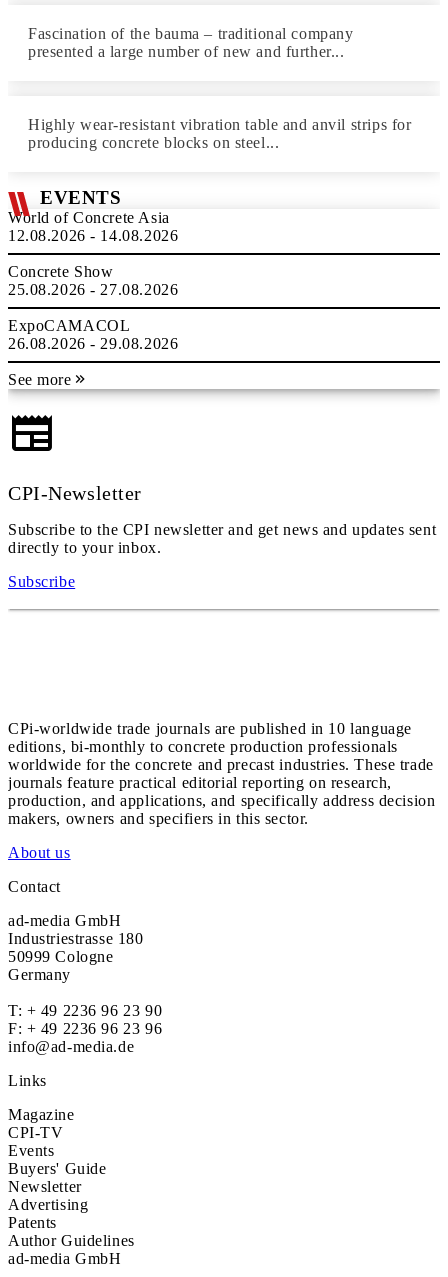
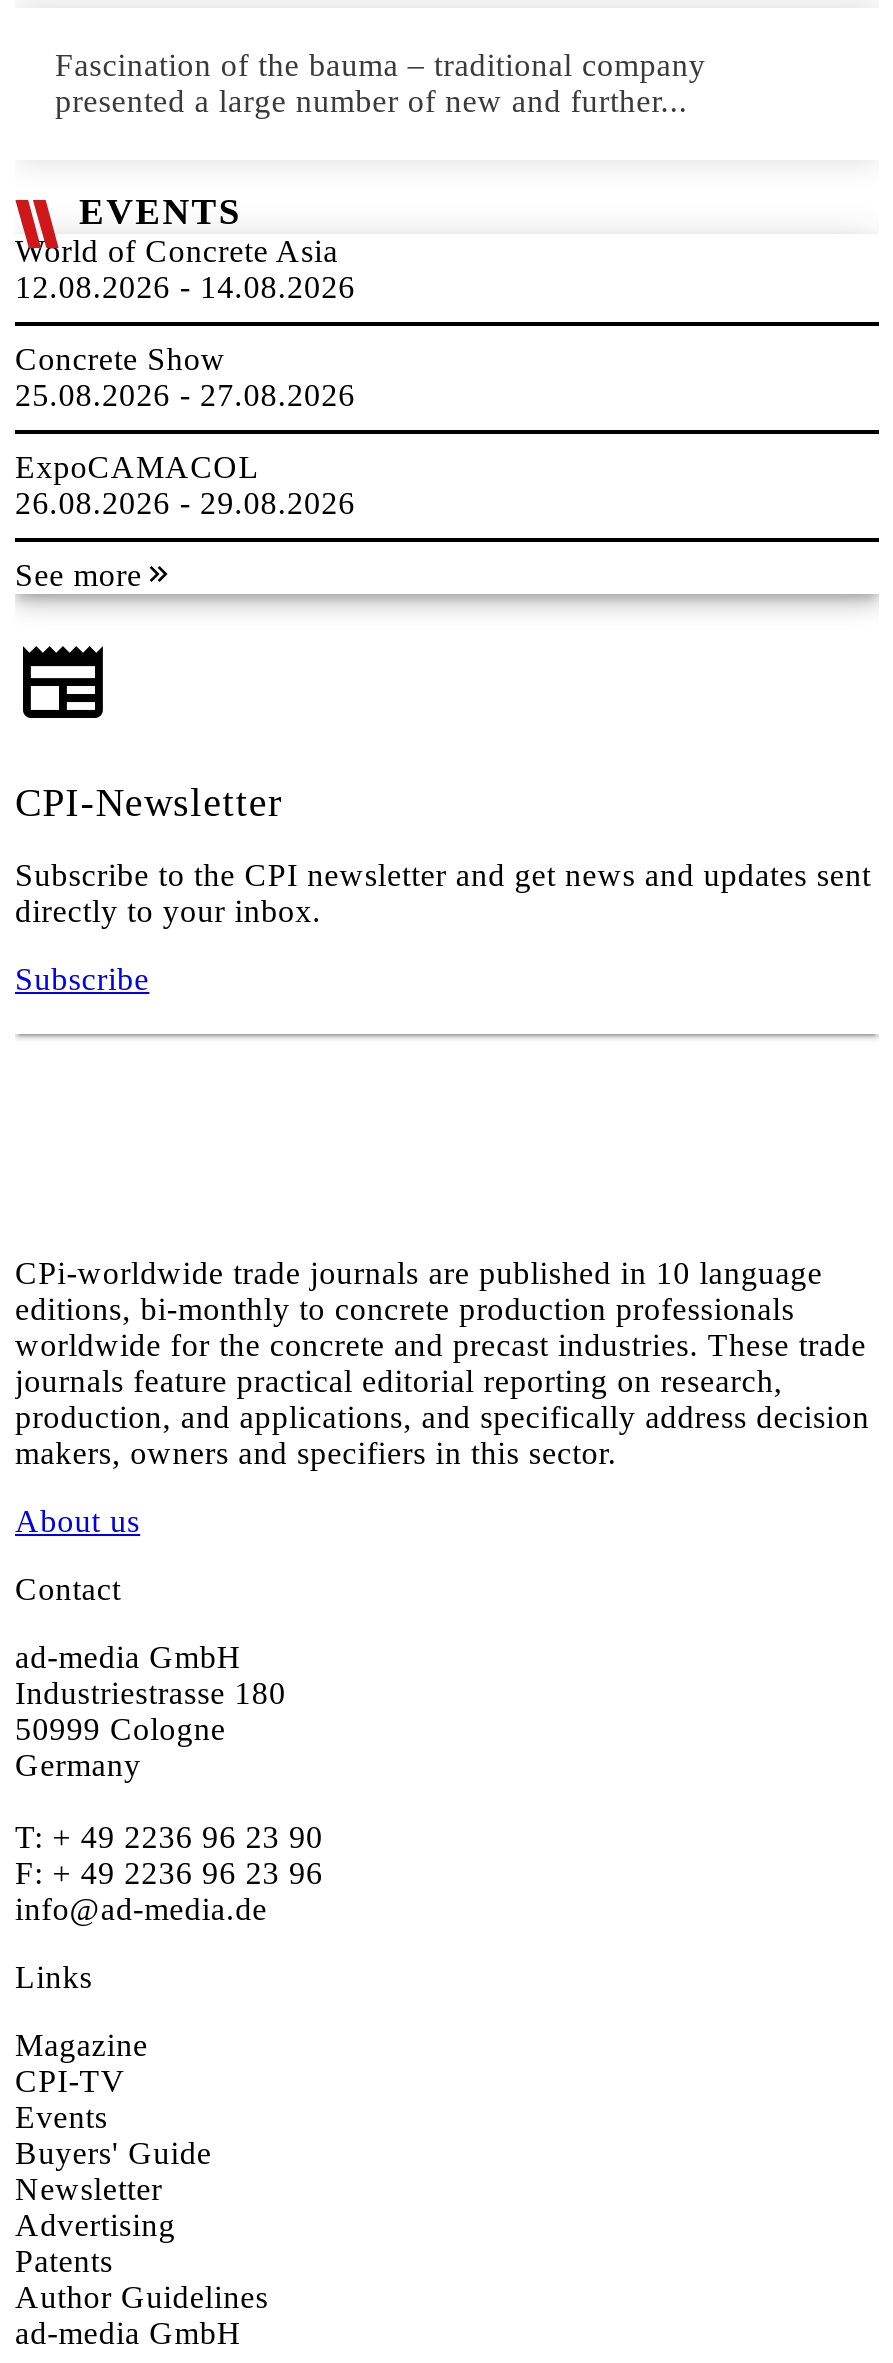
[28,116,411,151] Highly wear-resistant vibration table and anvil strips for | producing concrete blocks on steel... -> none

